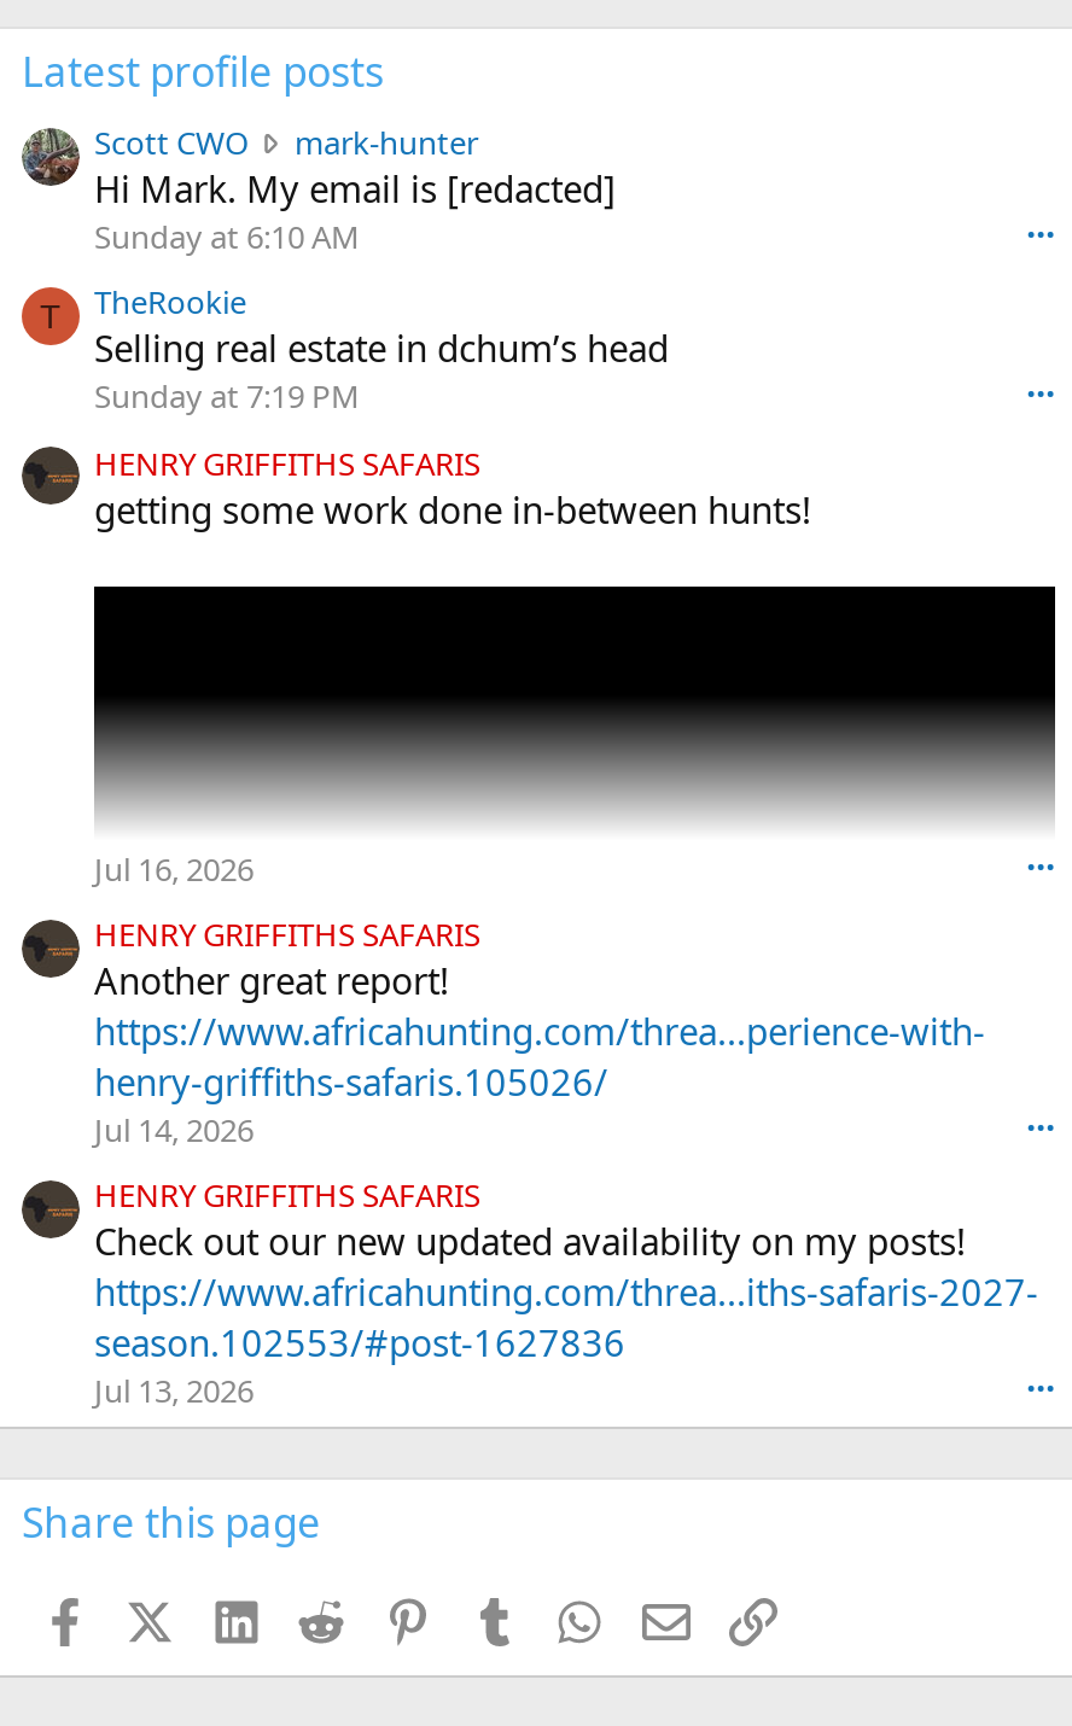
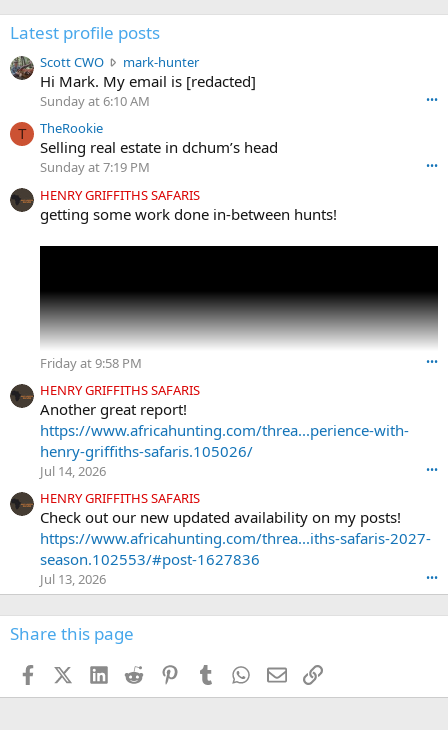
[94,846,254,890] Jul 16, 2026 -> [40,354,142,372] Friday at 9:58 PM

